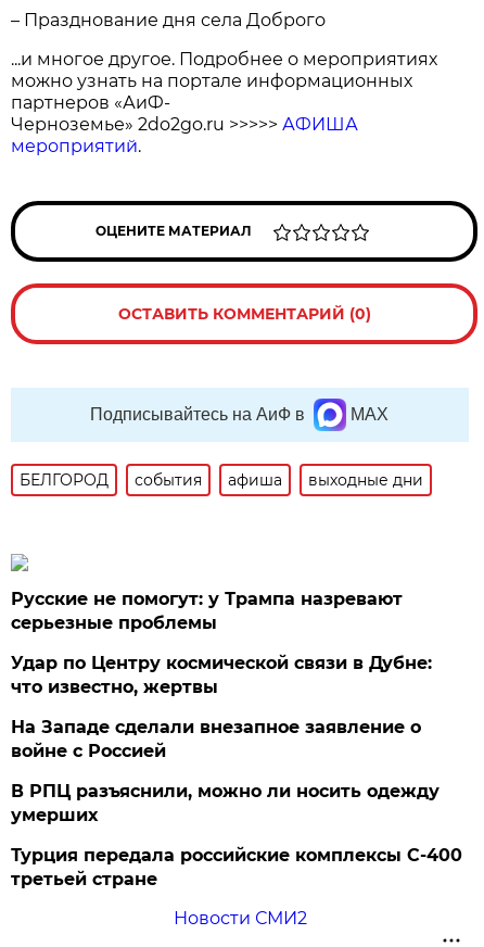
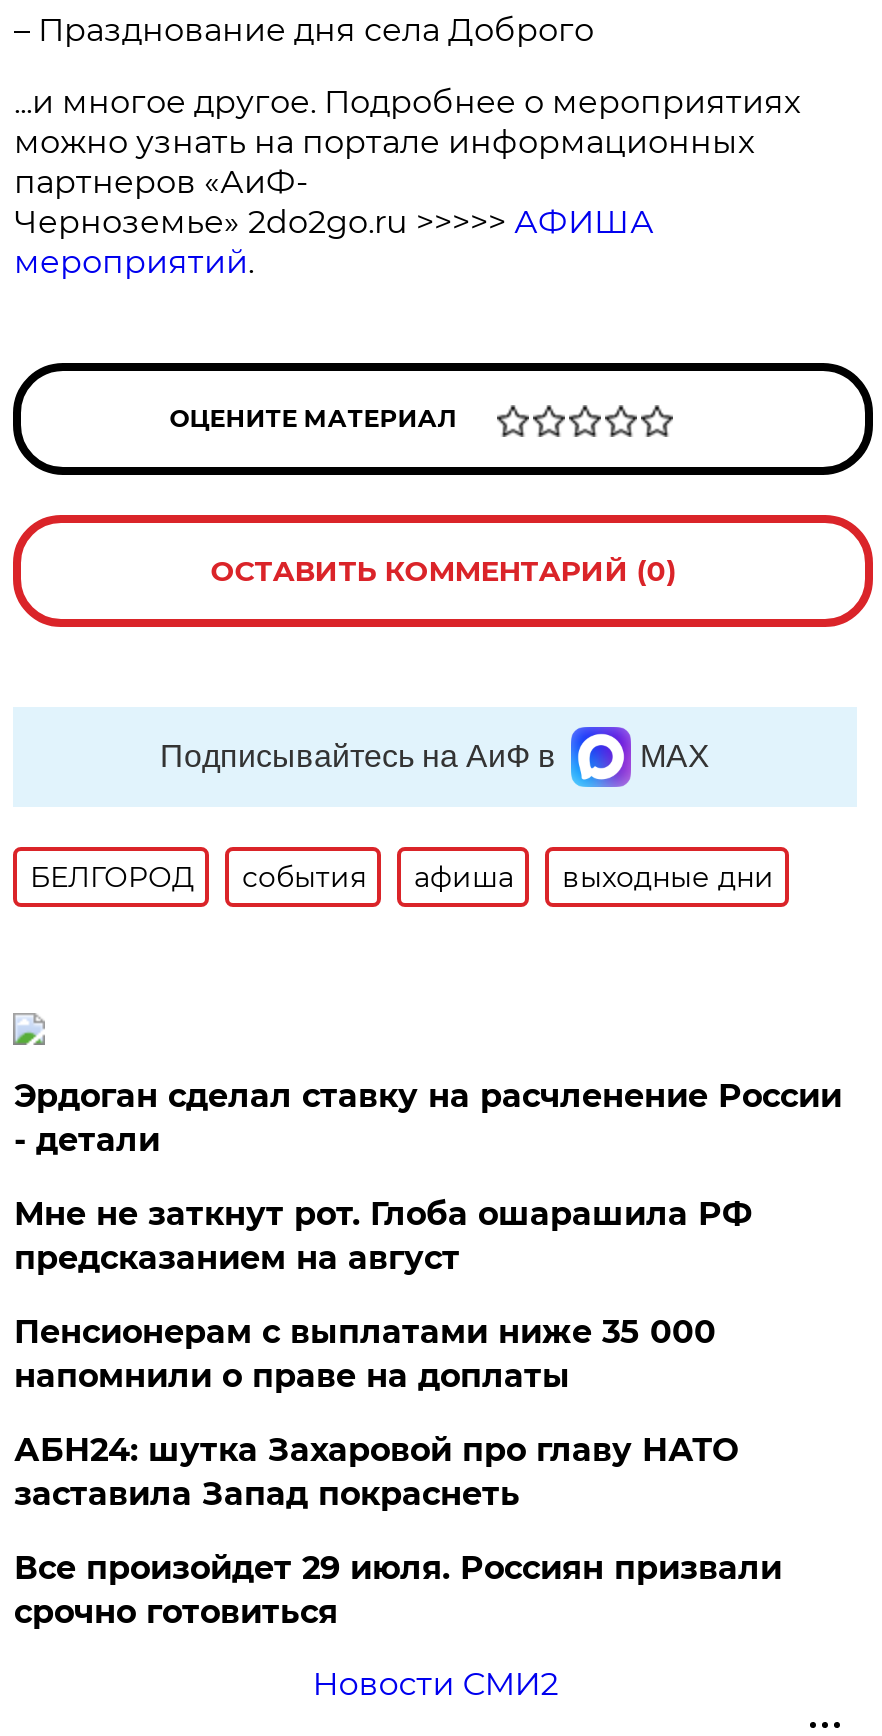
[11,589,403,633] Русские не помогут: у Трампа назревают | серьезные проблемы -> [14,1077,842,1159] Эрдоган сделал ставку на расчленение России | - детали
[11,653,432,697] Удар по Центру космической связи в Дубне: | что известно, жертвы -> [14,1195,752,1277] Мне не заткнут рот. Глоба ошарашила РФ | предсказанием на август
[11,717,421,761] На Западе сделали внезапное заявление о | войне с Россией -> [14,1313,716,1395] Пенсионерам с выплатами ниже 35 000 | напомнили о праве на доплаты
[11,781,440,825] В РПЦ разъяснили, можно ли носить одежду | умерших -> [14,1431,738,1513] АБН24: шутка Захаровой про главу НАТО | заставила Запад покраснеть
[11,845,463,889] Турция передала российские комплексы С-400 | третьей стране -> [14,1549,782,1631] Все произойдет 29 июля. Россиян призвали | срочно готовиться

